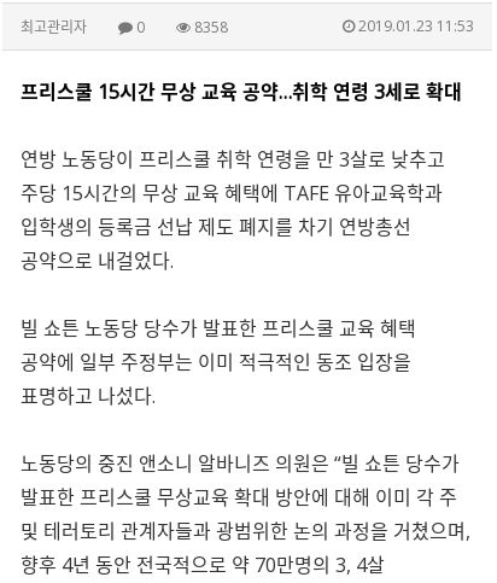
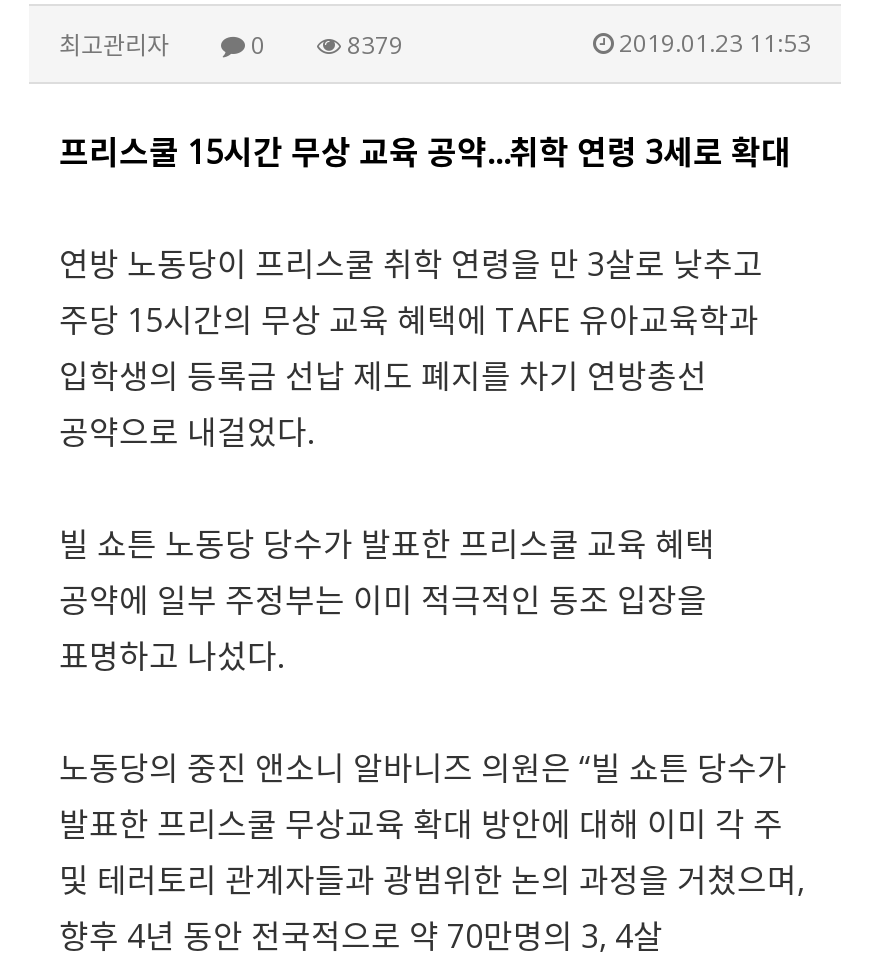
[191,17,228,37] 8358 -> [341,28,403,62] 8379

